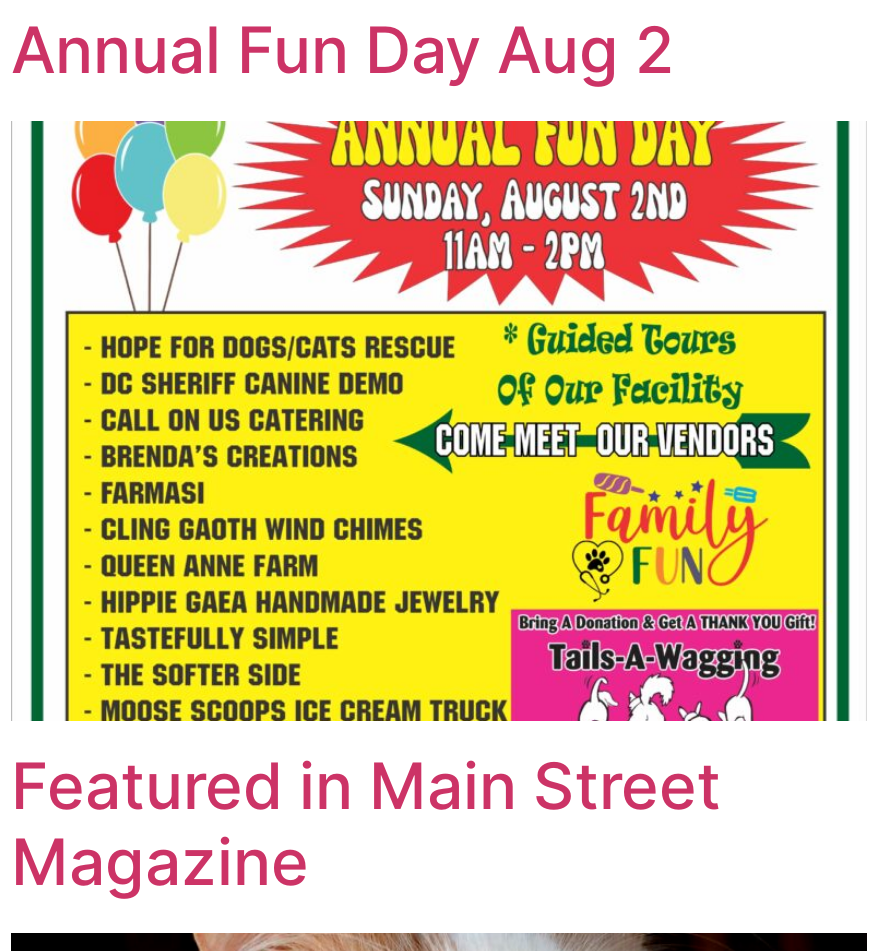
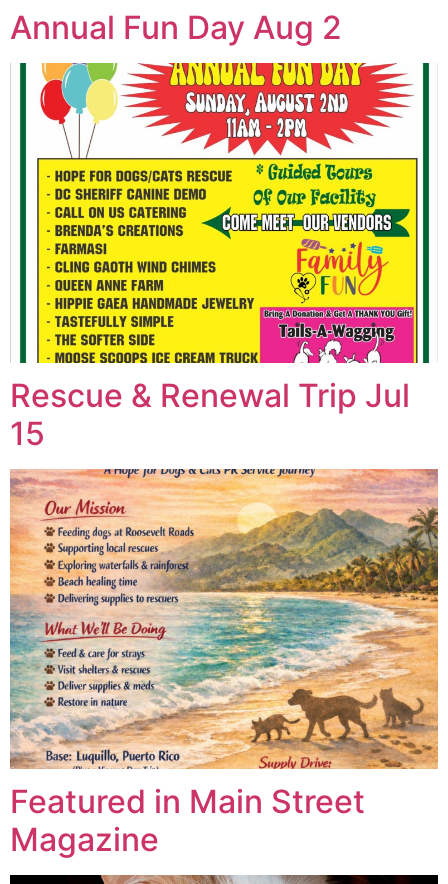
none -> [9,468,439,770] [image]
none -> [10,376,410,453] Rescue & Renewal Trip Jul | 15

